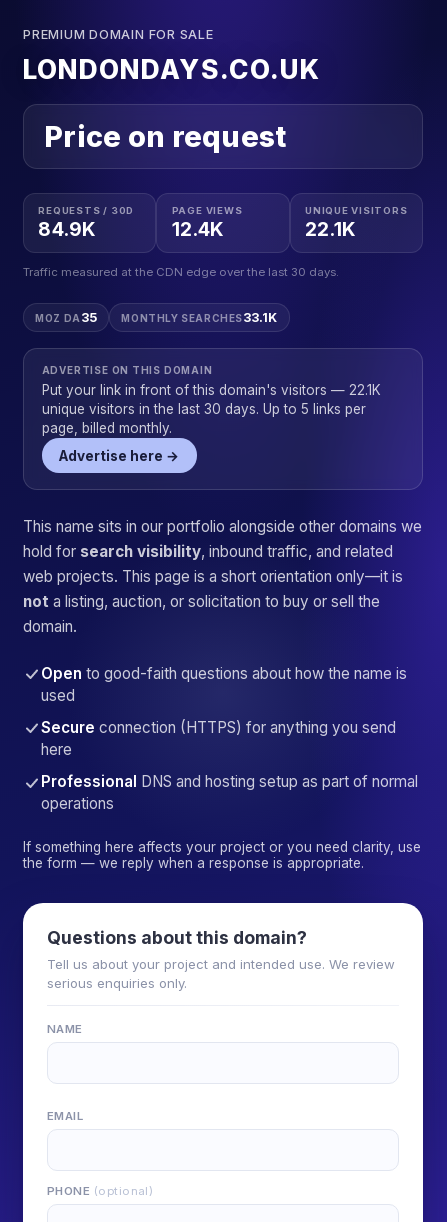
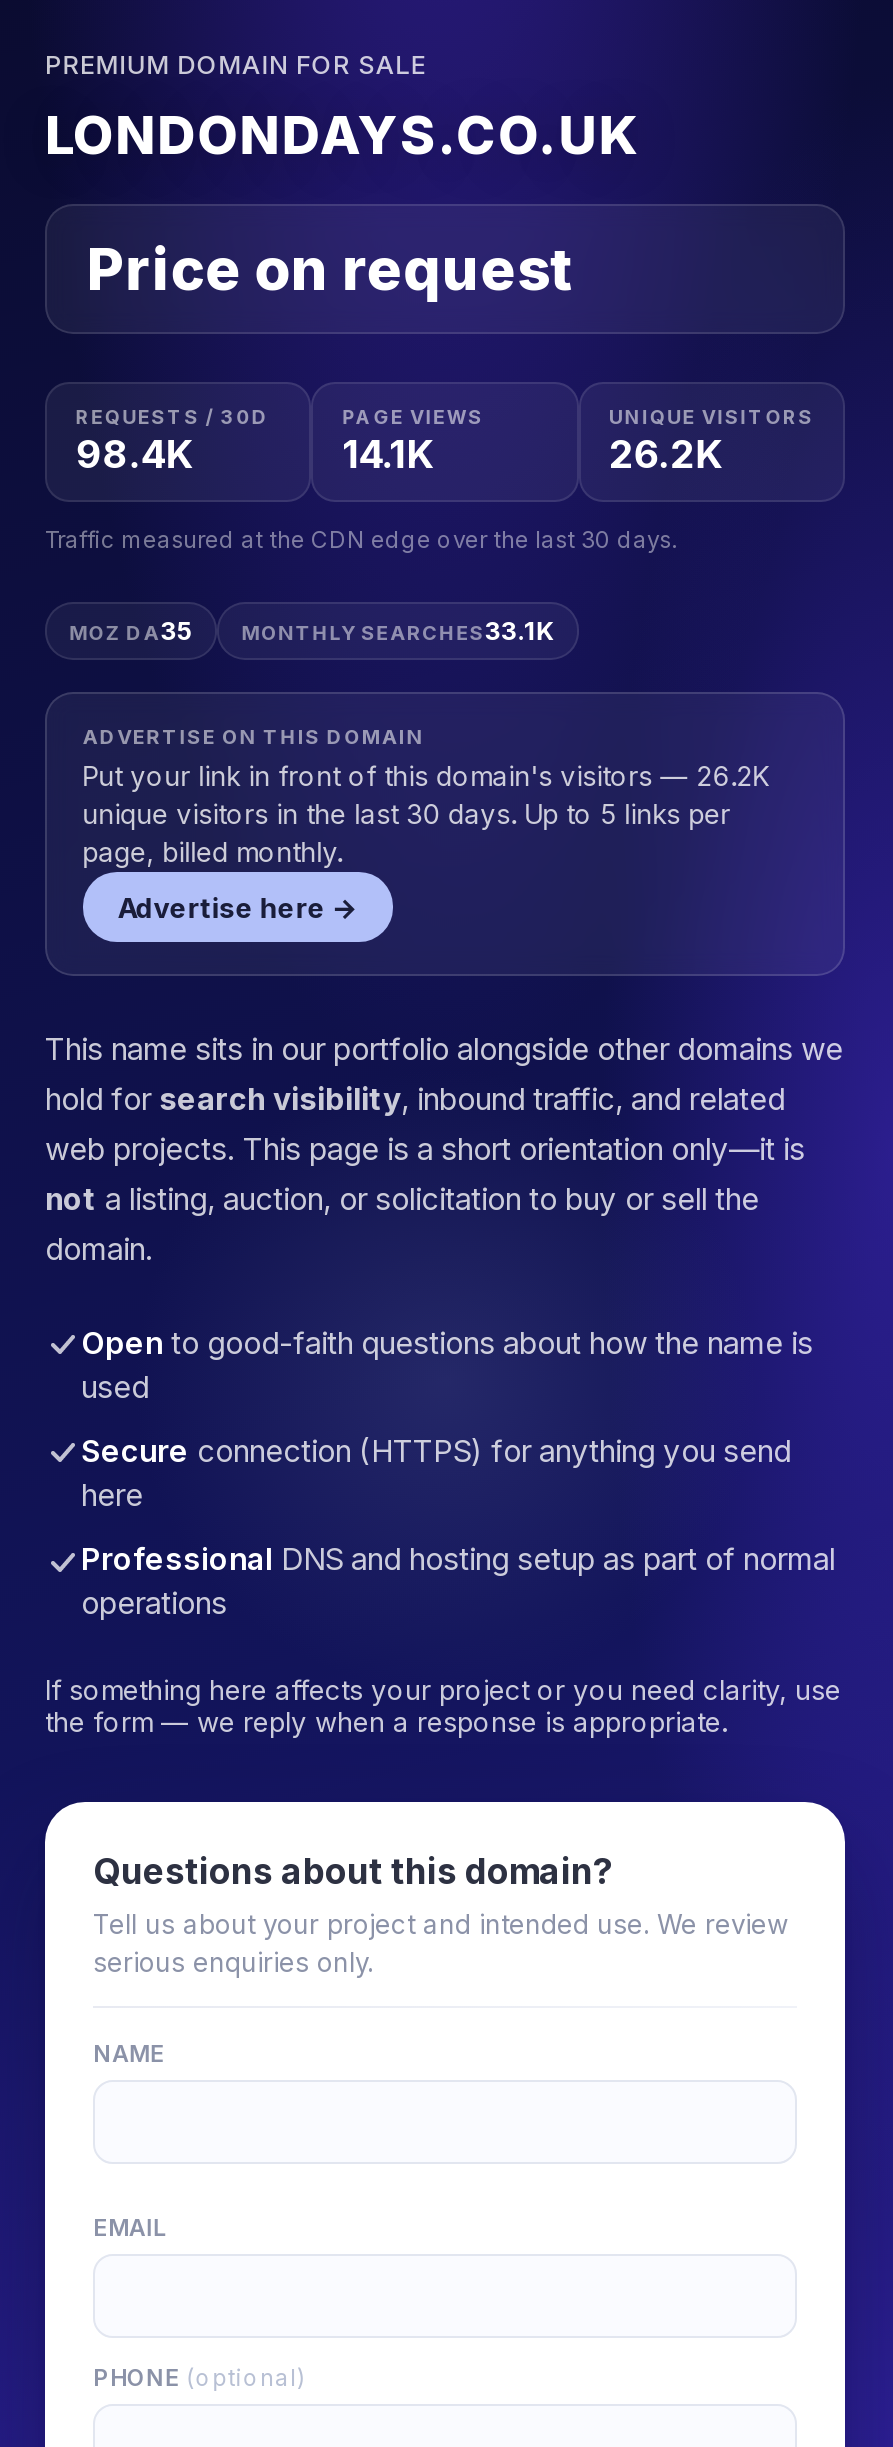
[38,217,96,241] 84.9K -> [76,431,194,479] 98.4K
[172,217,225,241] 12.4K -> [342,431,434,479] 14.1K
[305,217,356,241] 22.1K -> [609,431,723,479] 26.2K
[42,382,381,398] Put your link in front of this domain's visitors — 22.1K -> [82,760,770,792] Put your link in front of this domain's visitors — 26.2K

